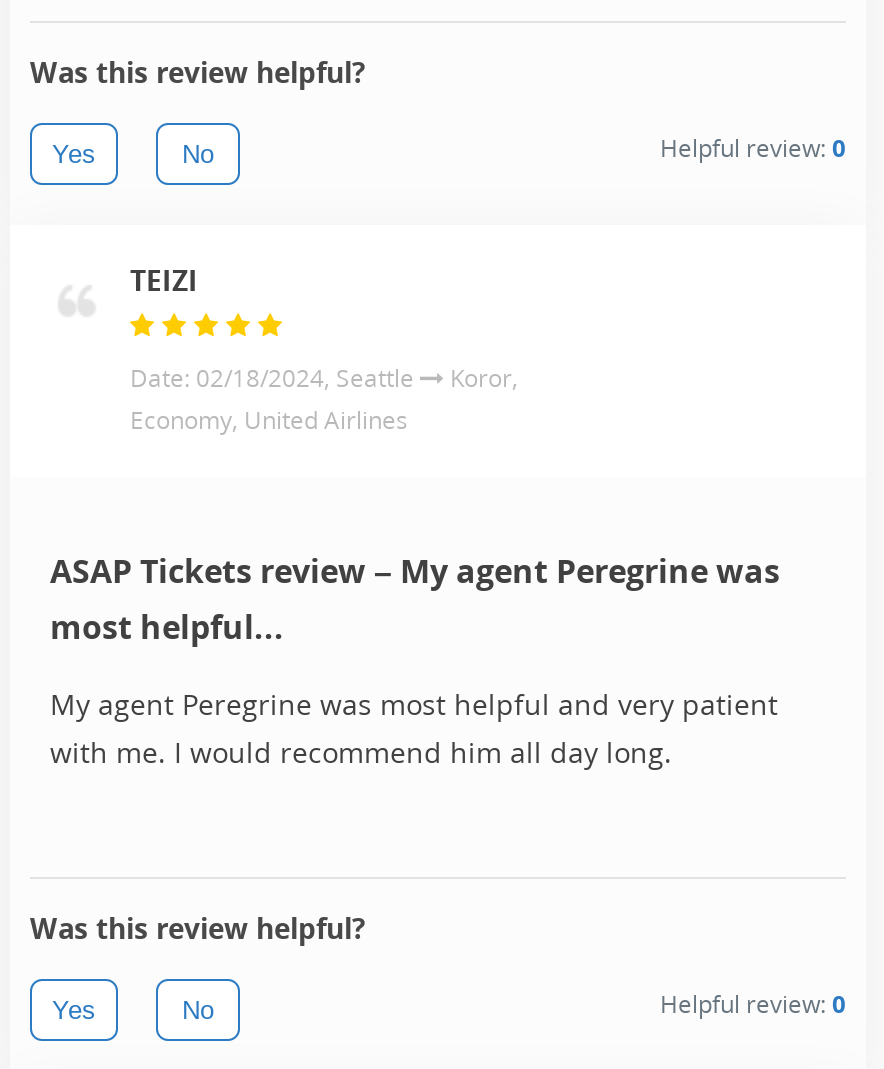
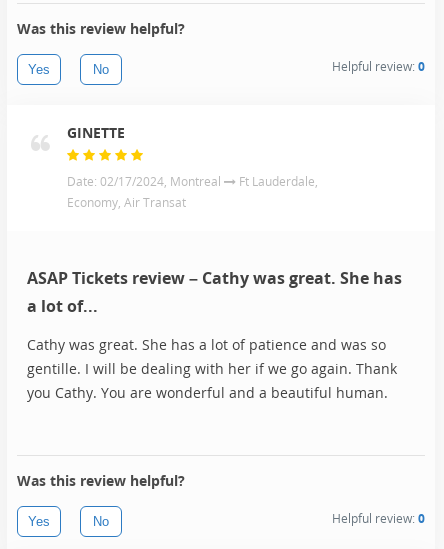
[130,261,198,299] TEIZI -> [67,123,125,142] GINETTE
[130,361,518,437] Date: 02/18/2024, Seattle | Koror, | Economy, United Airlines -> [67,173,318,211] Date: 02/17/2024, Montreal | Ft Lauderdale, | Economy, Air Transat
[50,549,780,649] ASAP Tickets review – My agent Peregrine was | most helpful... -> [27,267,402,317] ASAP Tickets review – Cathy was great. She has | a lot of...
[50,686,778,772] My agent Peregrine was most helpful and very patient | with me. I would recommend him all day long. -> [27,335,397,402] Cathy was great. She has a lot of patience and was so | gentille. I will be dealing with her if we go again. Thank | you Cathy. You are wonderful and a beautiful human.

